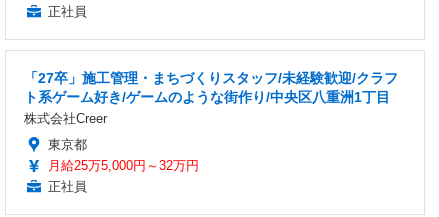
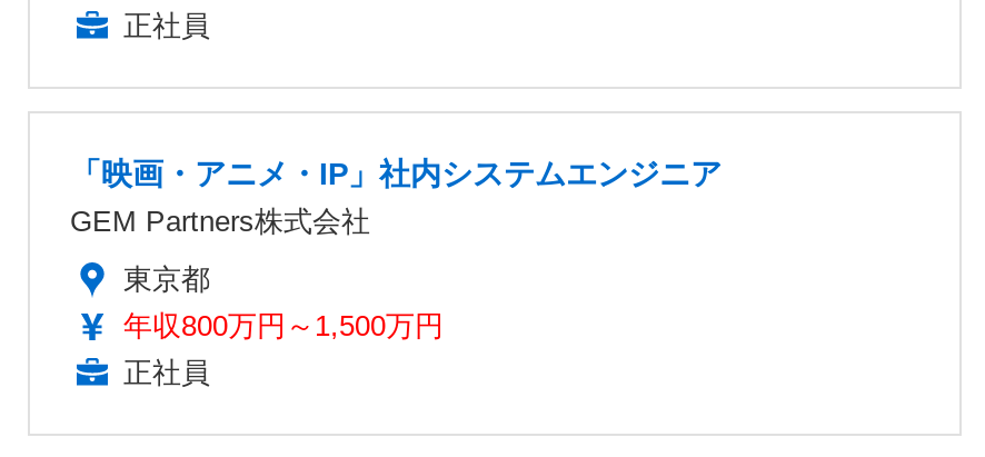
[24,70,398,126] 「27卒」施工管理・まちづくりスタッフ/未経験歓迎/クラフ | ト系ゲーム好き/ゲームのような街作り/中央区八重洲1丁目 | 株式会社Creer -> [70,156,722,238] 「映画・アニメ・IP」社内システムエンジニア | GEM Partners株式会社
[48,158,199,173] 月給25万5,000円～32万円 -> [123,309,444,343] 年収800万円～1,500万円

